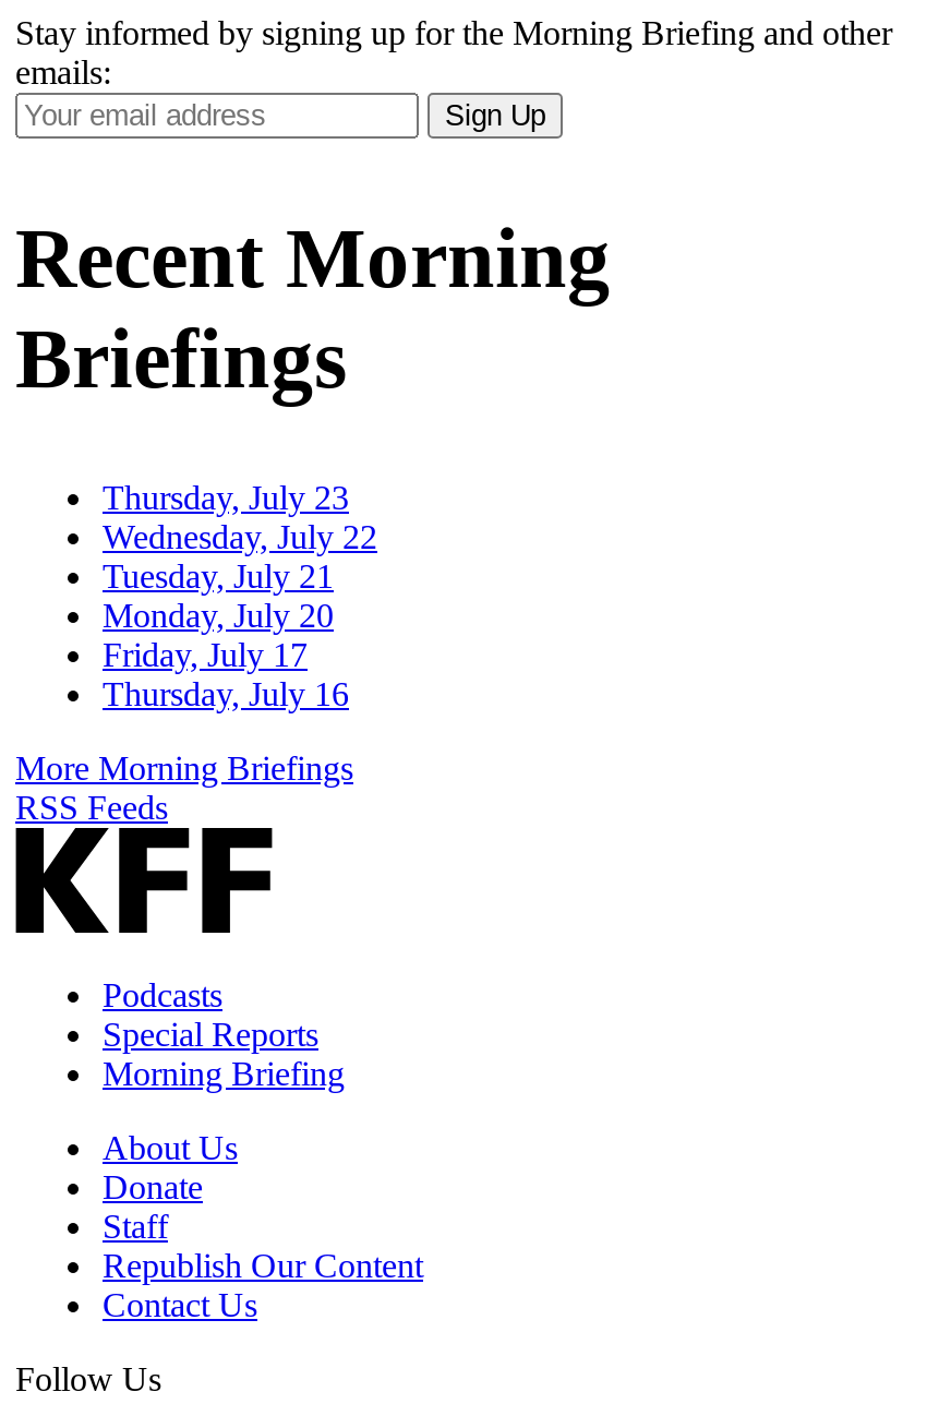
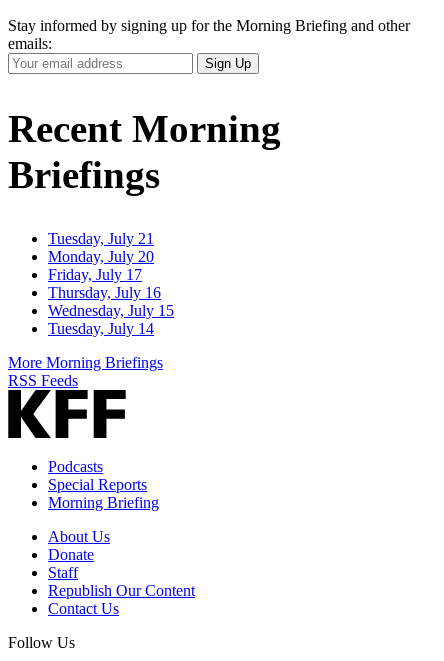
[103,480,377,556] Thursday, July 23 | Wednesday, July 22 -> none
moved [103,558,349,713] -> [48,230,161,301]: Tuesday, July 21 | Monday, July 20 | Friday, July 17 | Thursday, July 16
none -> [48,302,174,337] Wednesday, July 15 | Tuesday, July 14

